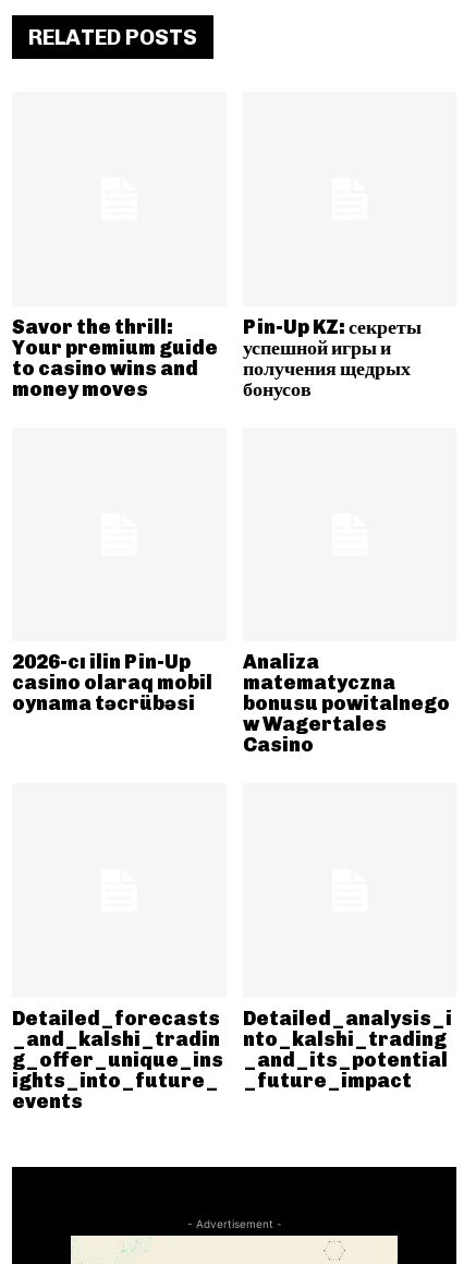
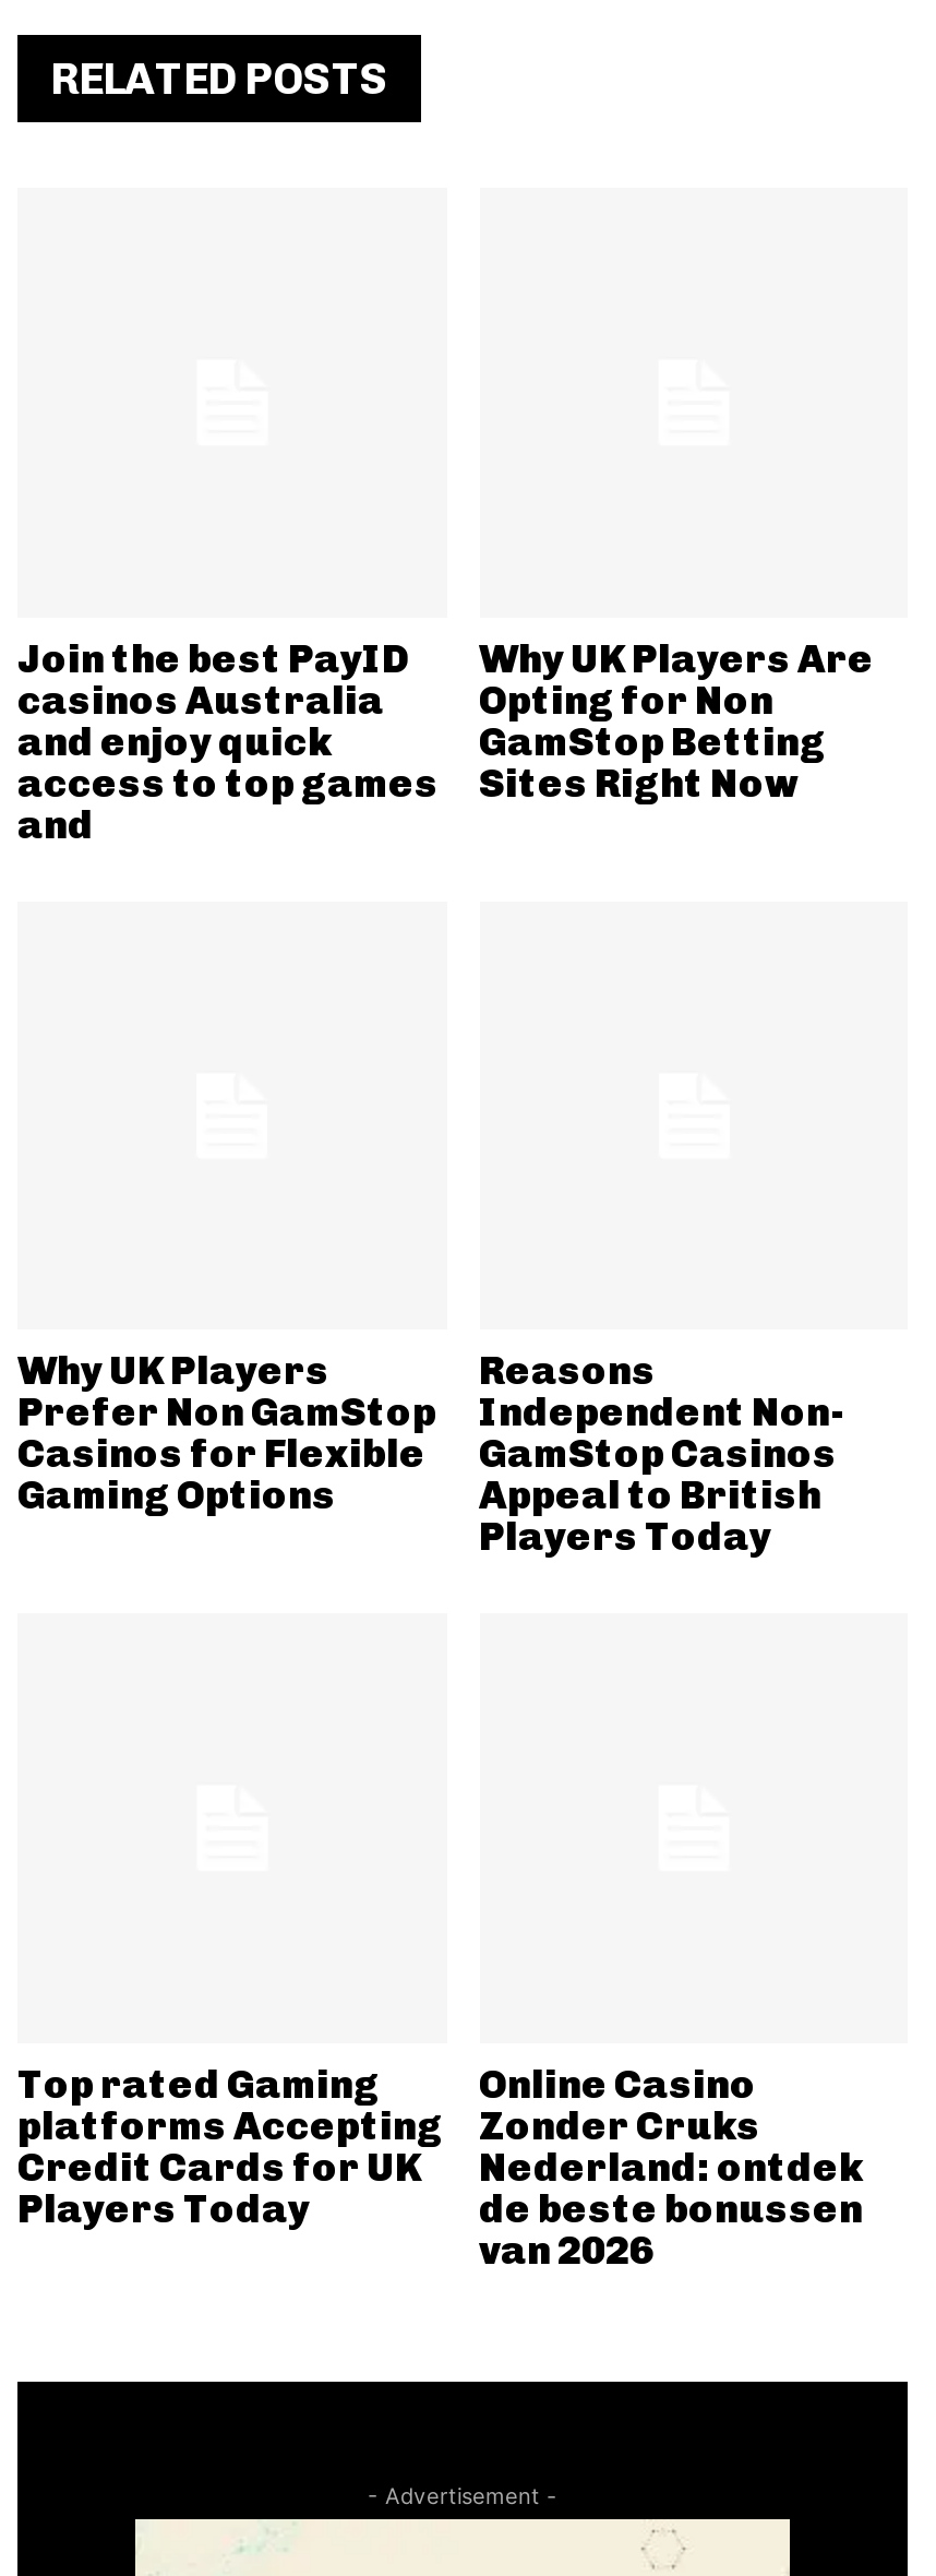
[12,315,218,401] Savor the thrill: | Your premium guide | to casino wins and | money moves -> [17,634,439,848] Join the best PayID | casinos Australia | and enjoy quick | access to top games | and
[242,315,421,401] Pin-Up KZ: секреты | успешной игры и | получения щедрых | бонусов -> [479,634,874,807] Why UK Players Are | Opting for Non | GamStop Betting | Sites Right Now
[12,650,212,716] 2026-cı ilin Pin-Up | casino olaraq mobil | oynama təcrübəsi -> [17,1347,436,1520] Why UK Players | Prefer Non GamStop | Casinos for Flexible | Gaming Options
[242,650,449,757] Analiza | matematyczna | bonusu powitalnego | w Wagertales | Casino -> [479,1347,845,1561] Reasons | Independent Non- | GamStop Casinos | Appeal to British | Players Today
[12,1006,223,1113] Detailed_forecasts | _and_kalshi_tradin | g_offer_unique_ins | ights_into_future_ | events -> [17,2060,443,2232] Top rated Gaming | platforms Accepting | Credit Cards for UK | Players Today
[242,1006,451,1092] Detailed_analysis_i | nto_kalshi_trading | _and_its_potential | _future_impact -> [479,2060,863,2274] Online Casino | Zonder Cruks | Nederland: ontdek | de beste bonussen | van 2026

